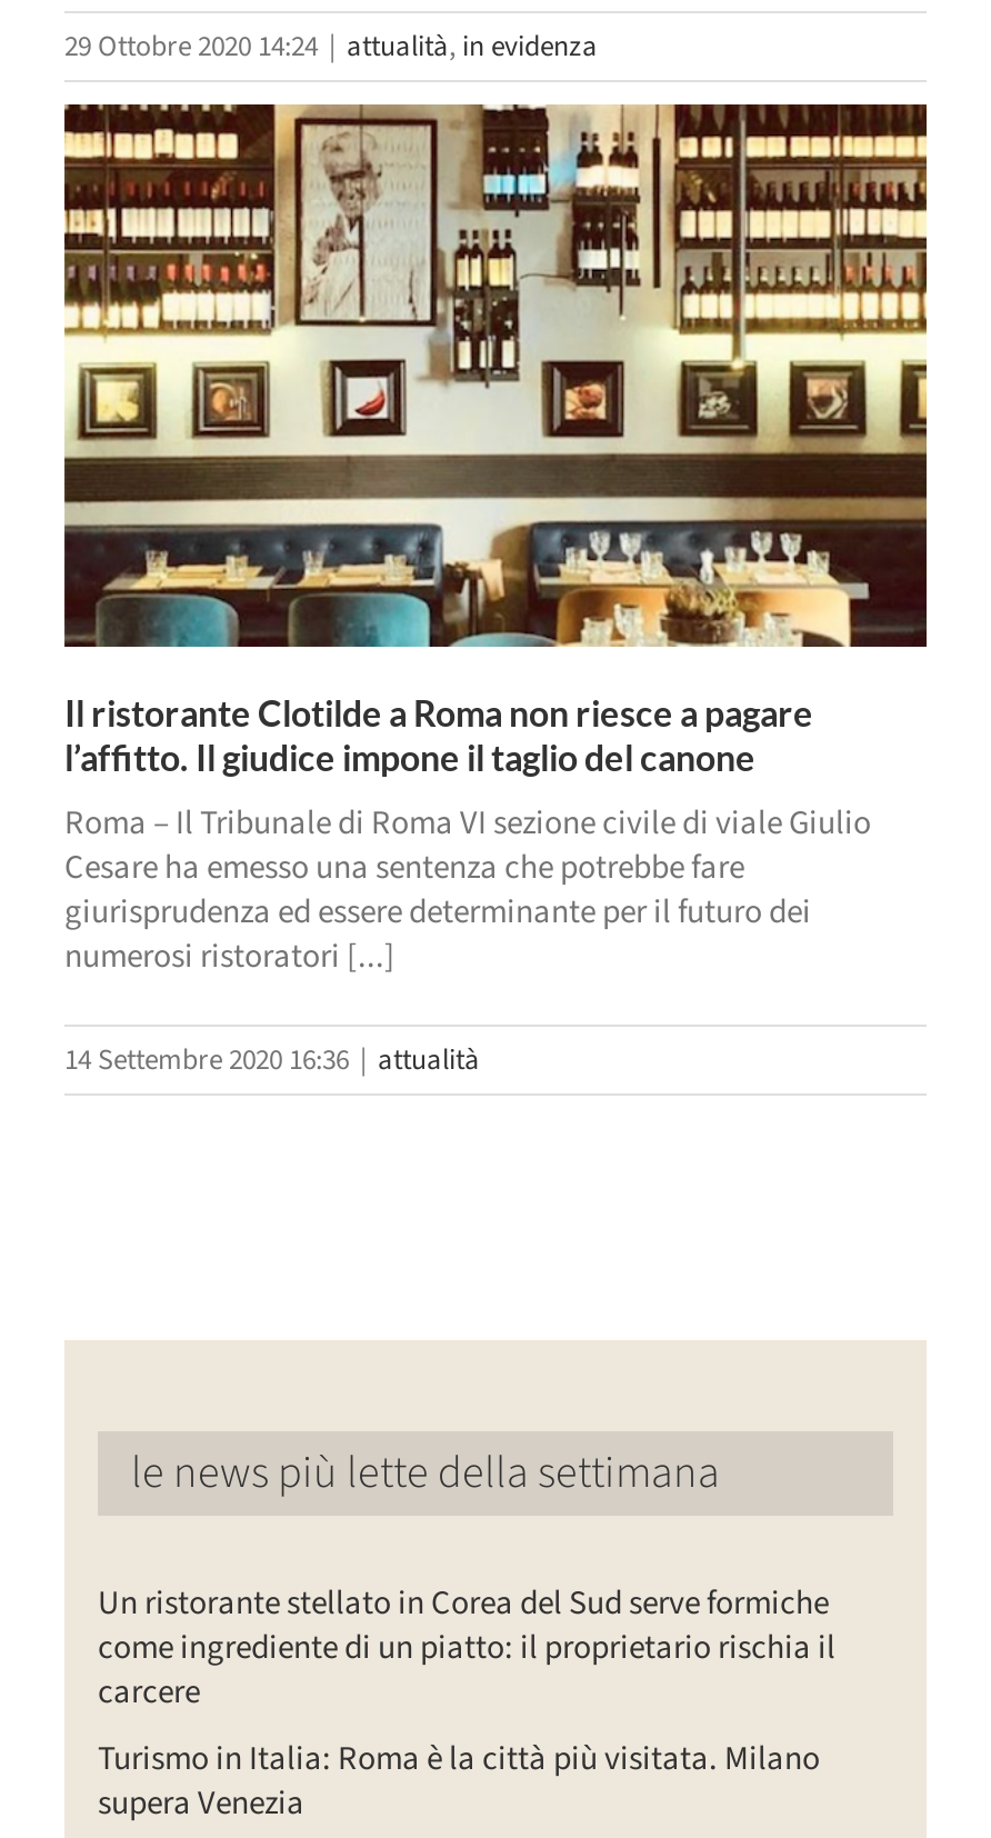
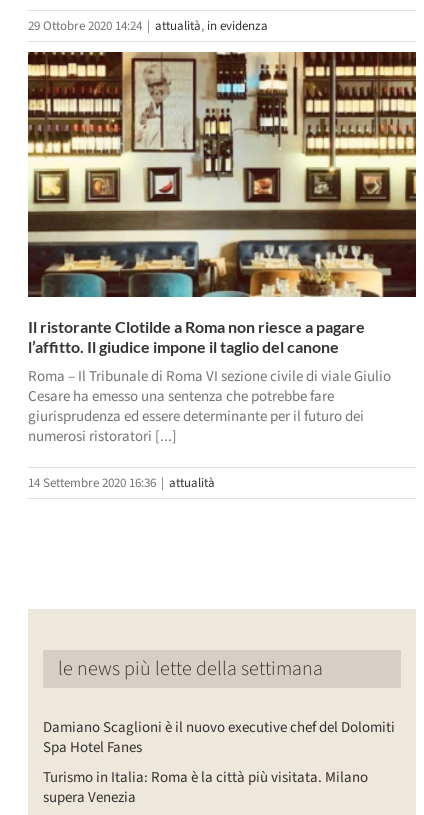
[98,1579,835,1715] Un ristorante stellato in Corea del Sud serve formiche | come ingrediente di un piatto: il proprietario rischia il | carcere -> [43,717,395,758] Damiano Scaglioni è il nuovo executive chef del Dolomiti | Spa Hotel Fanes

